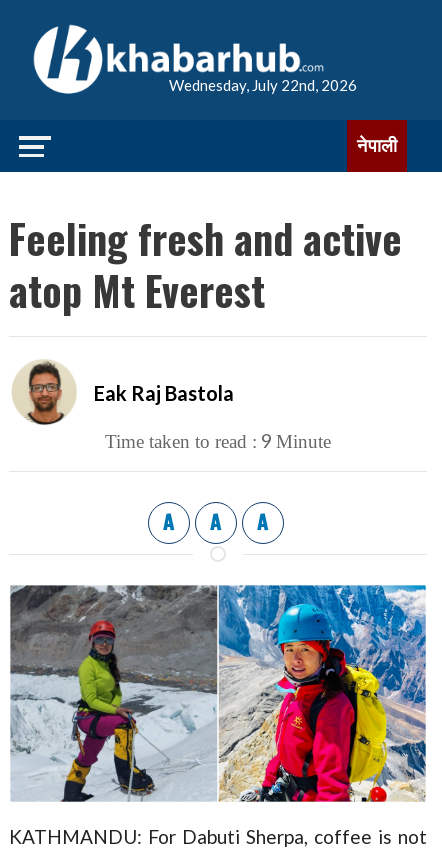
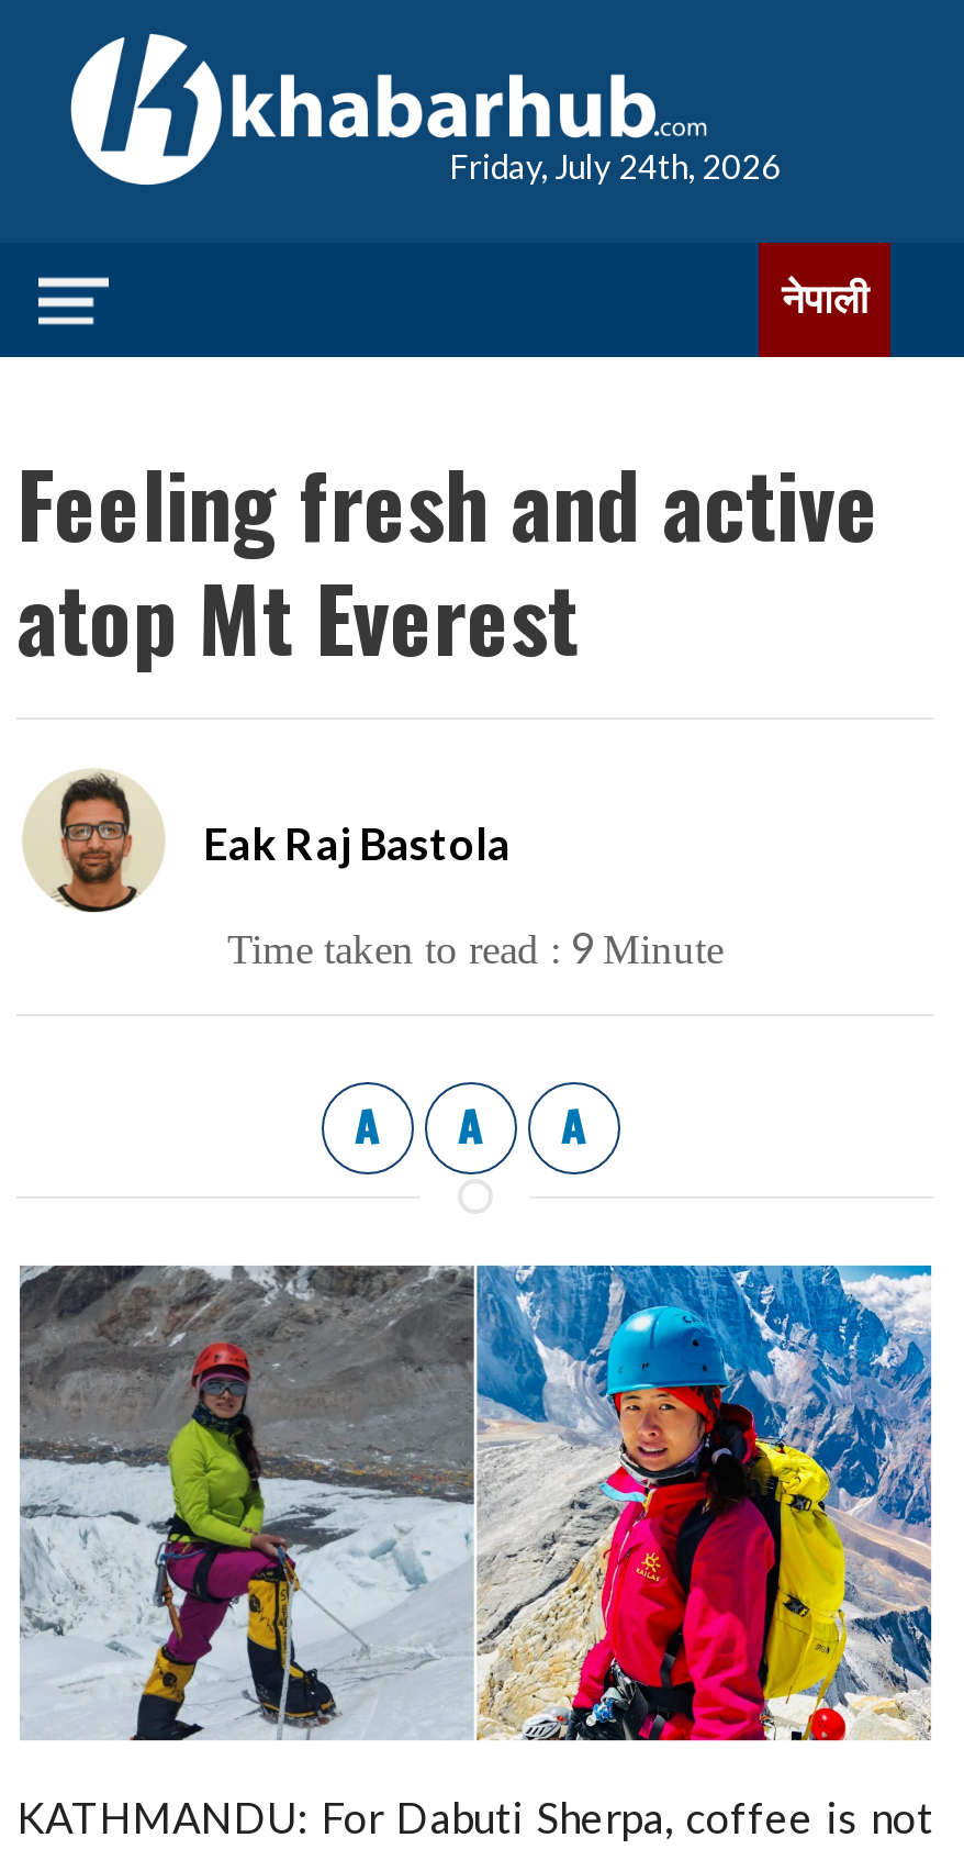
[169,76,357,94] Wednesday, July 22nd, 2026 -> [449,146,781,186] Friday, July 24th, 2026

